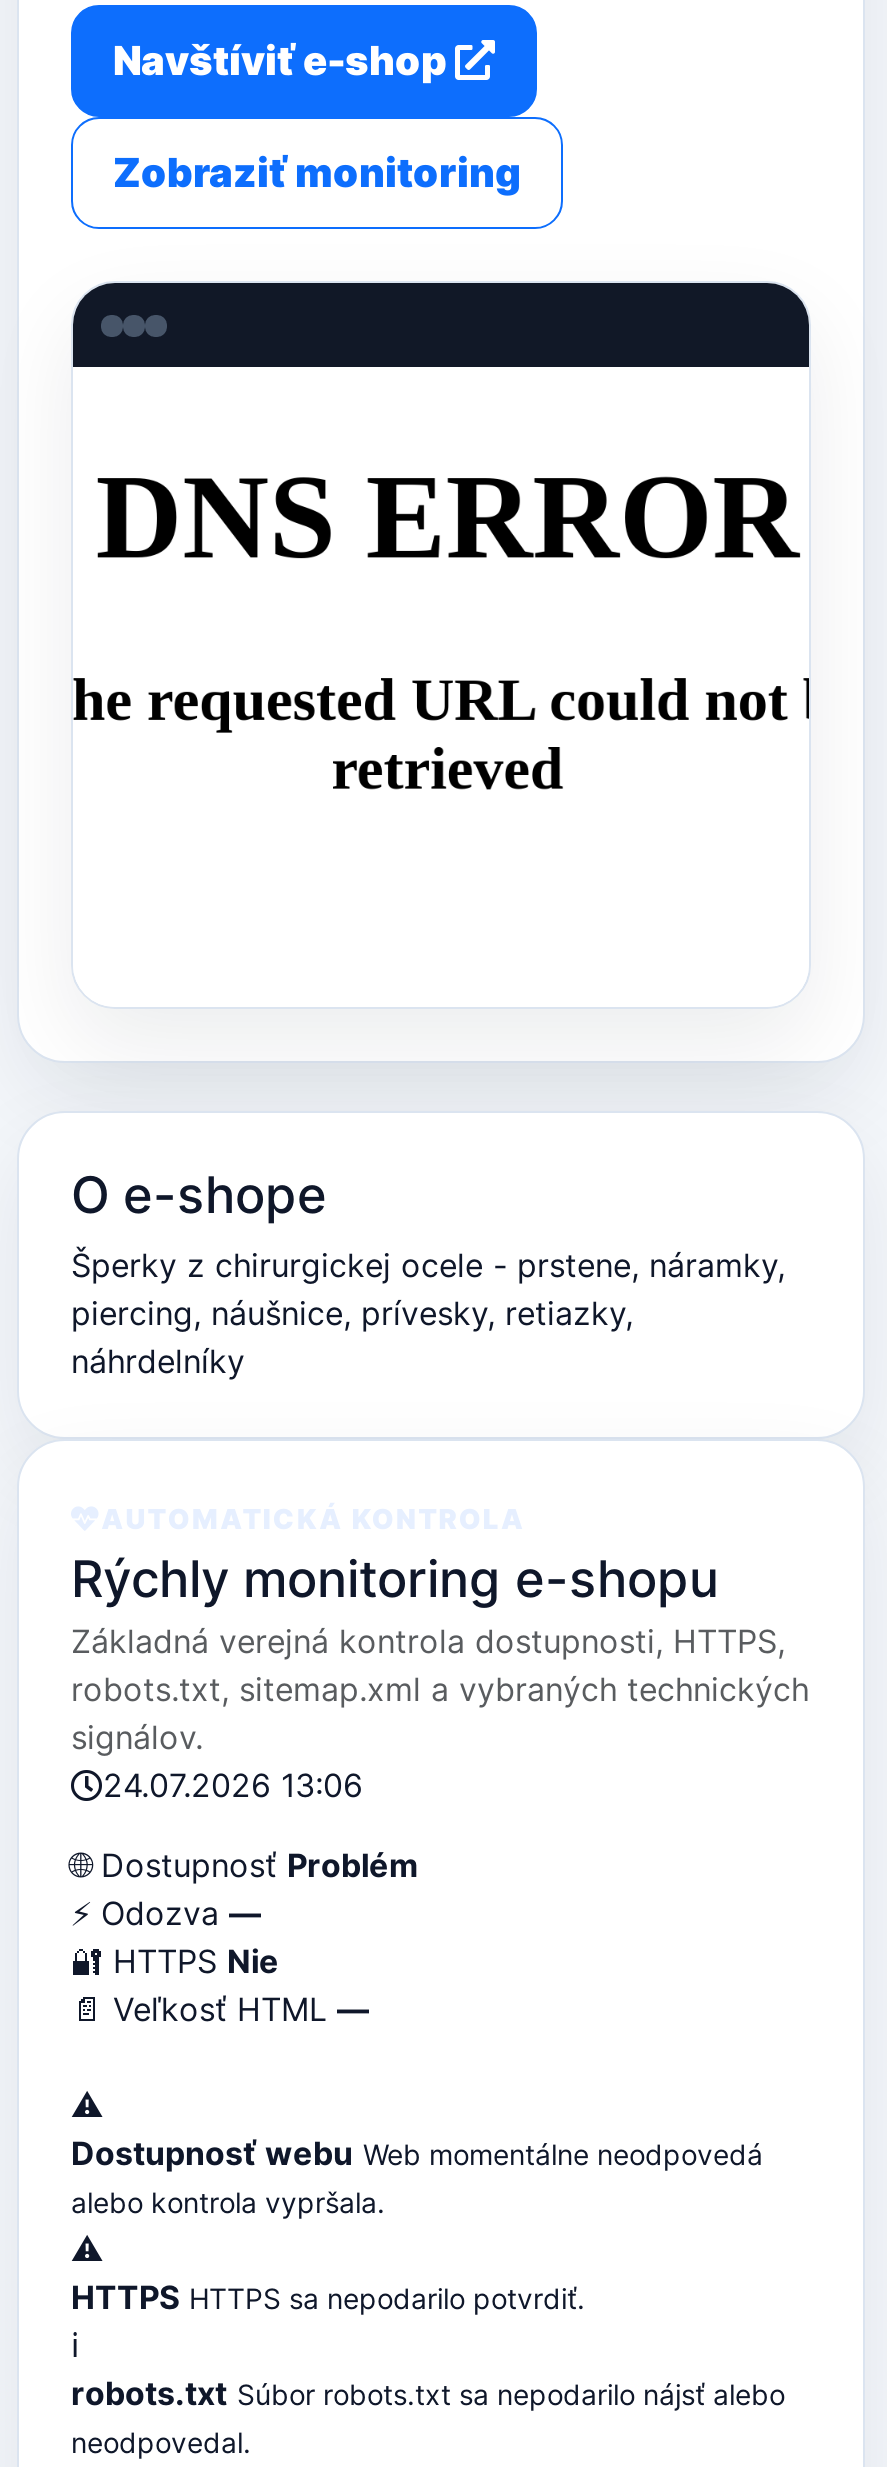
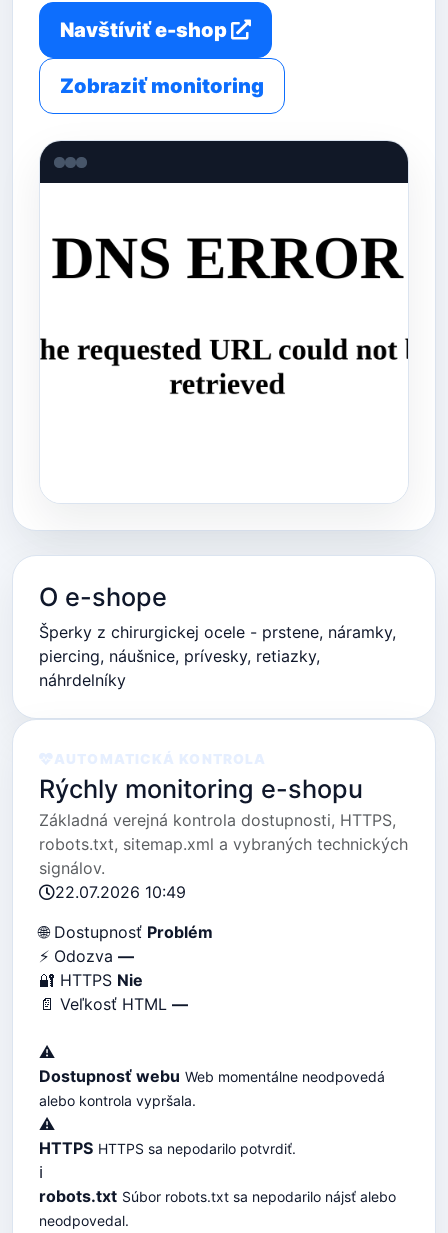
[103,1765,363,1805] 24.07.2026 13:06 -> [55,882,186,902] 22.07.2026 10:49

